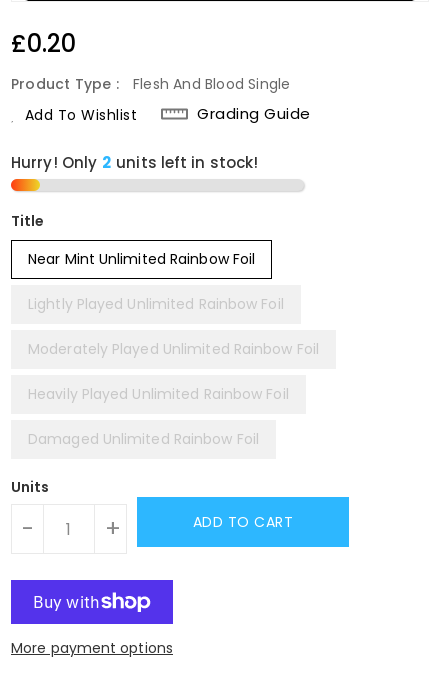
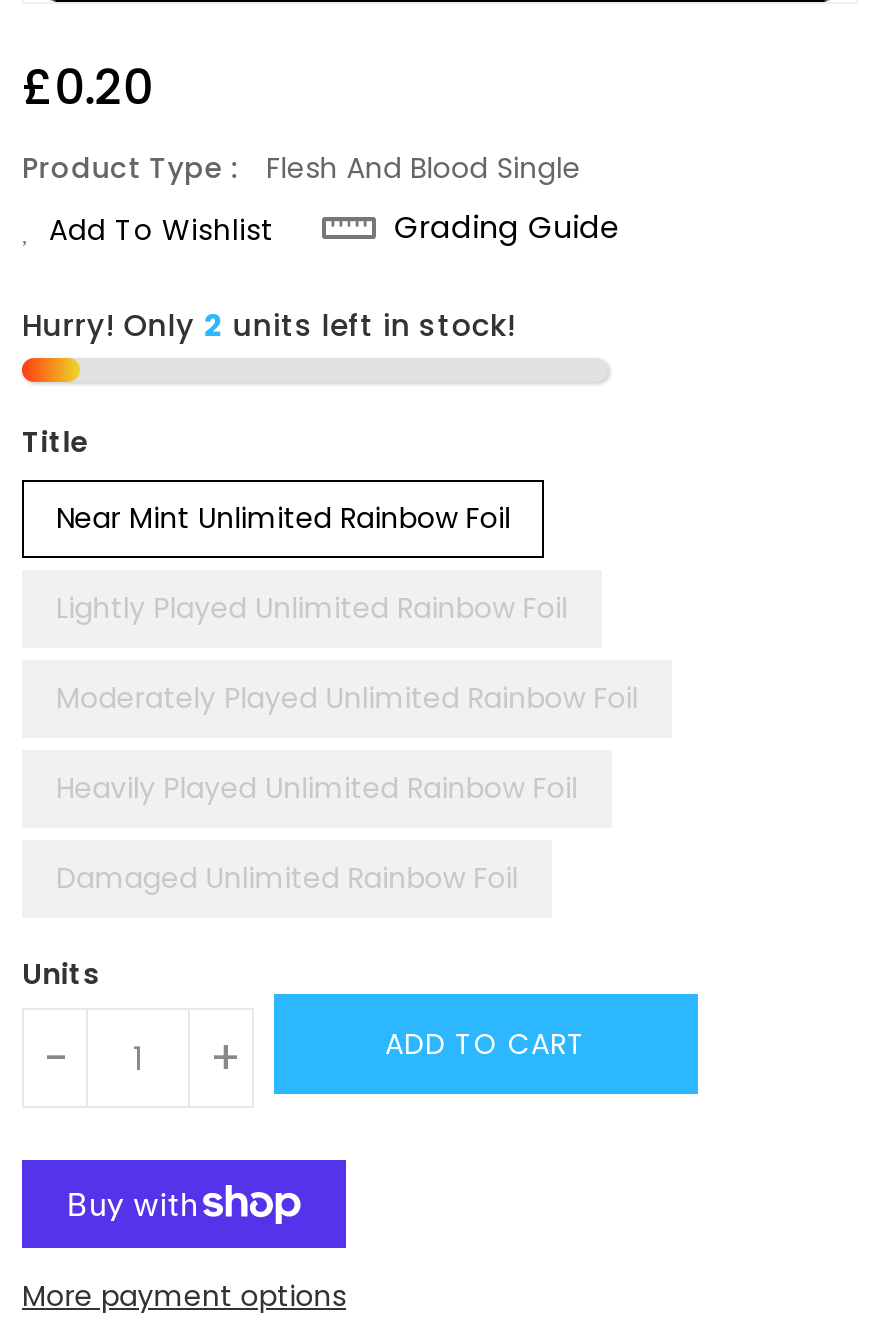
[11,152,258,173] Hurry! Only | units left in stock! -> [22,305,516,347] Hurry! Only 2 units left in stock!

